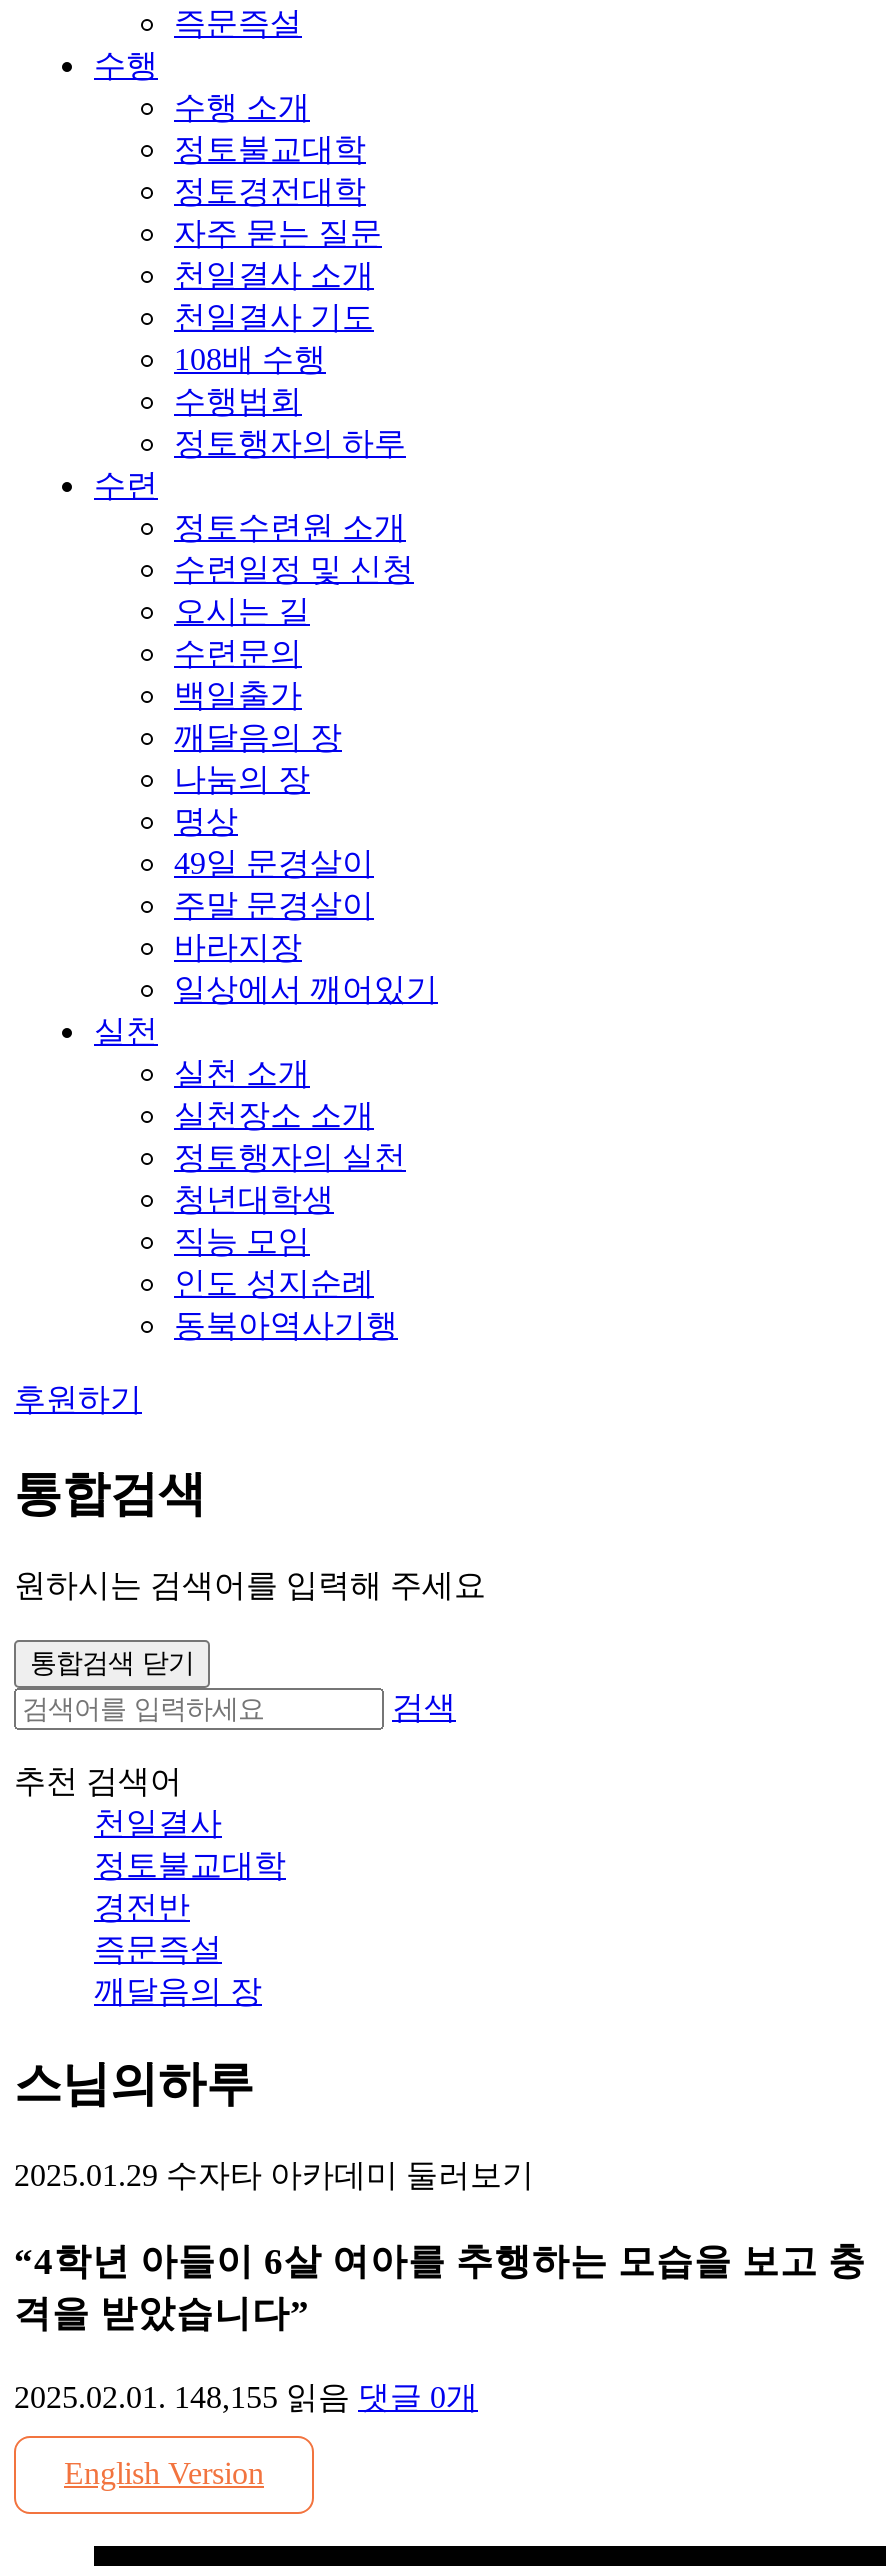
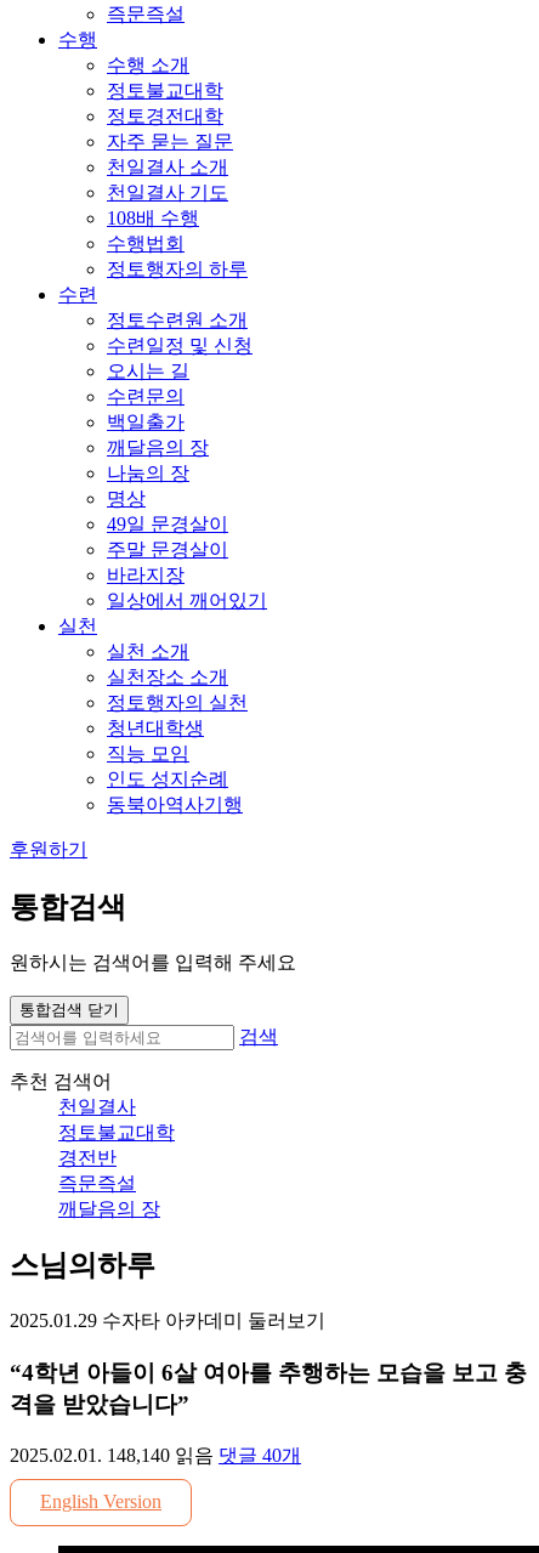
[14,2380,478,2414] 2025.02.01. 148,155 읽음 댓글 0개 -> [10,1445,301,1465] 2025.02.01. 148,140 읽음 댓글 40개

